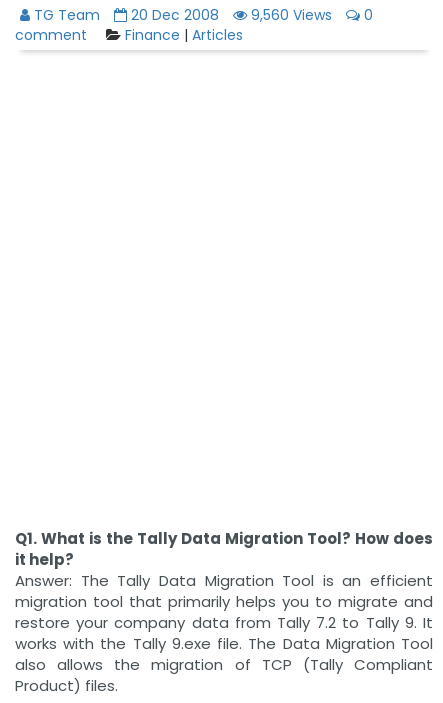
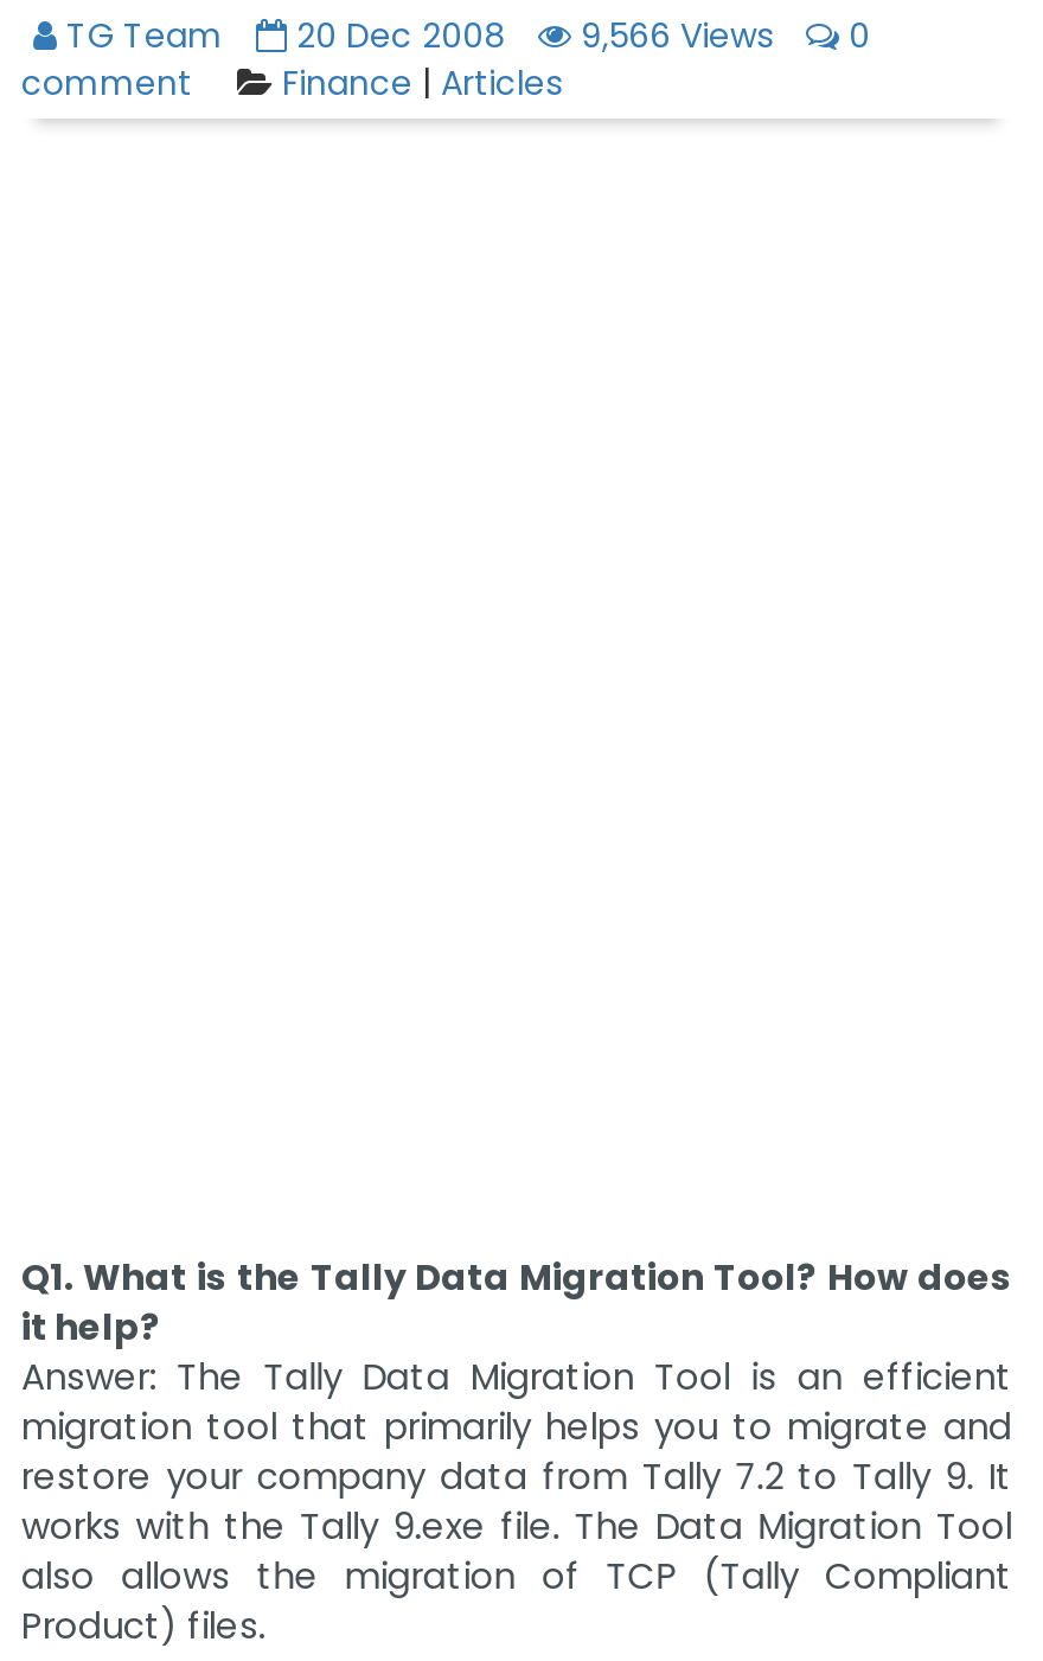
[30,5,373,25] TG Team 20 Dec 2008 9,560 Views 0 -> [57,12,870,59] TG Team 20 Dec 2008 9,566 Views 0

